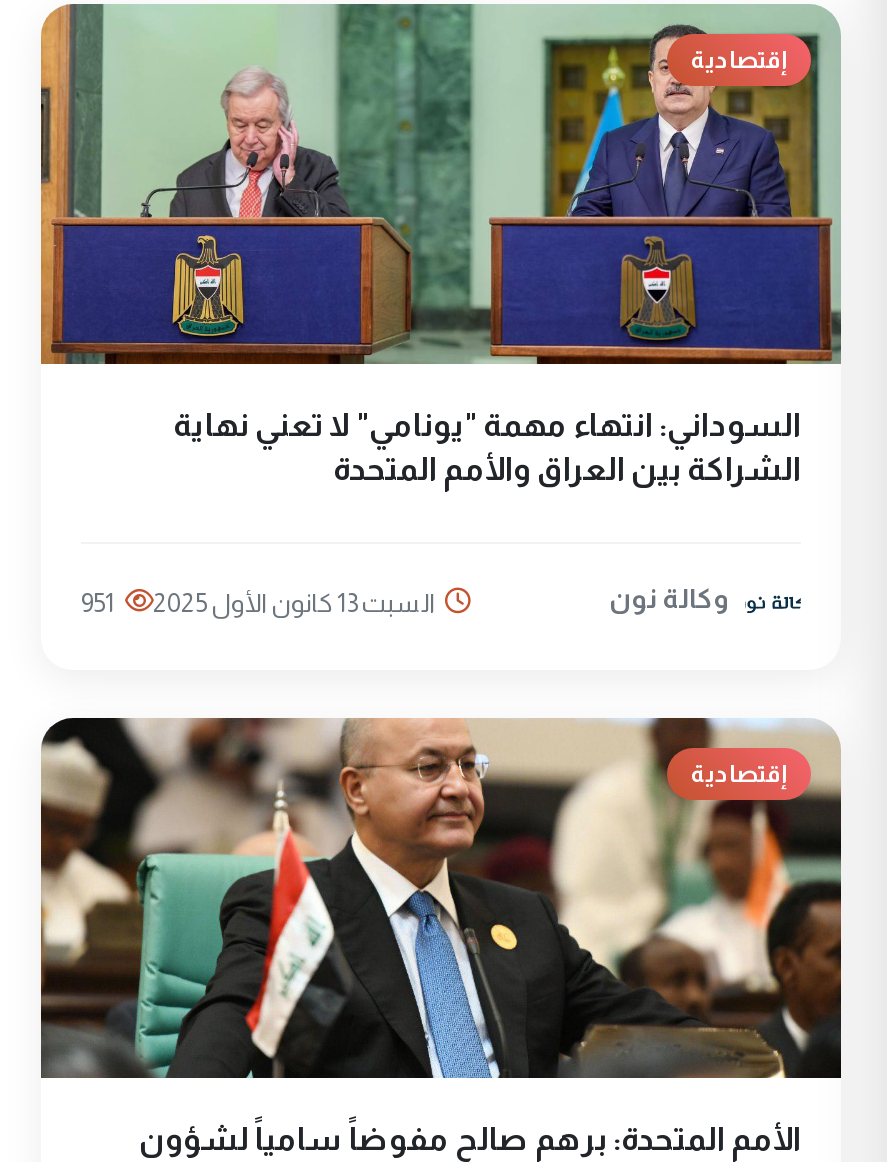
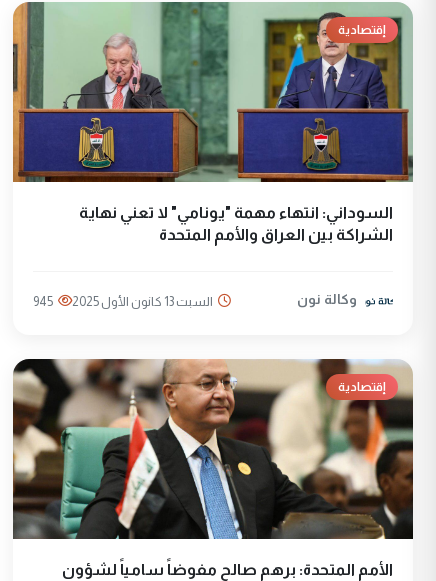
[81,587,115,617] 951 -> [33,293,53,308] 945

